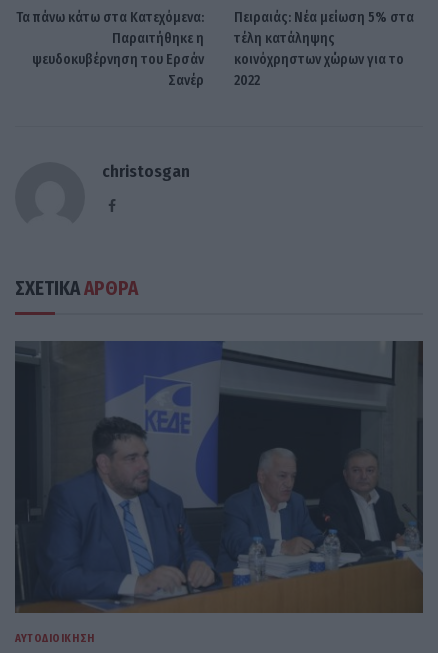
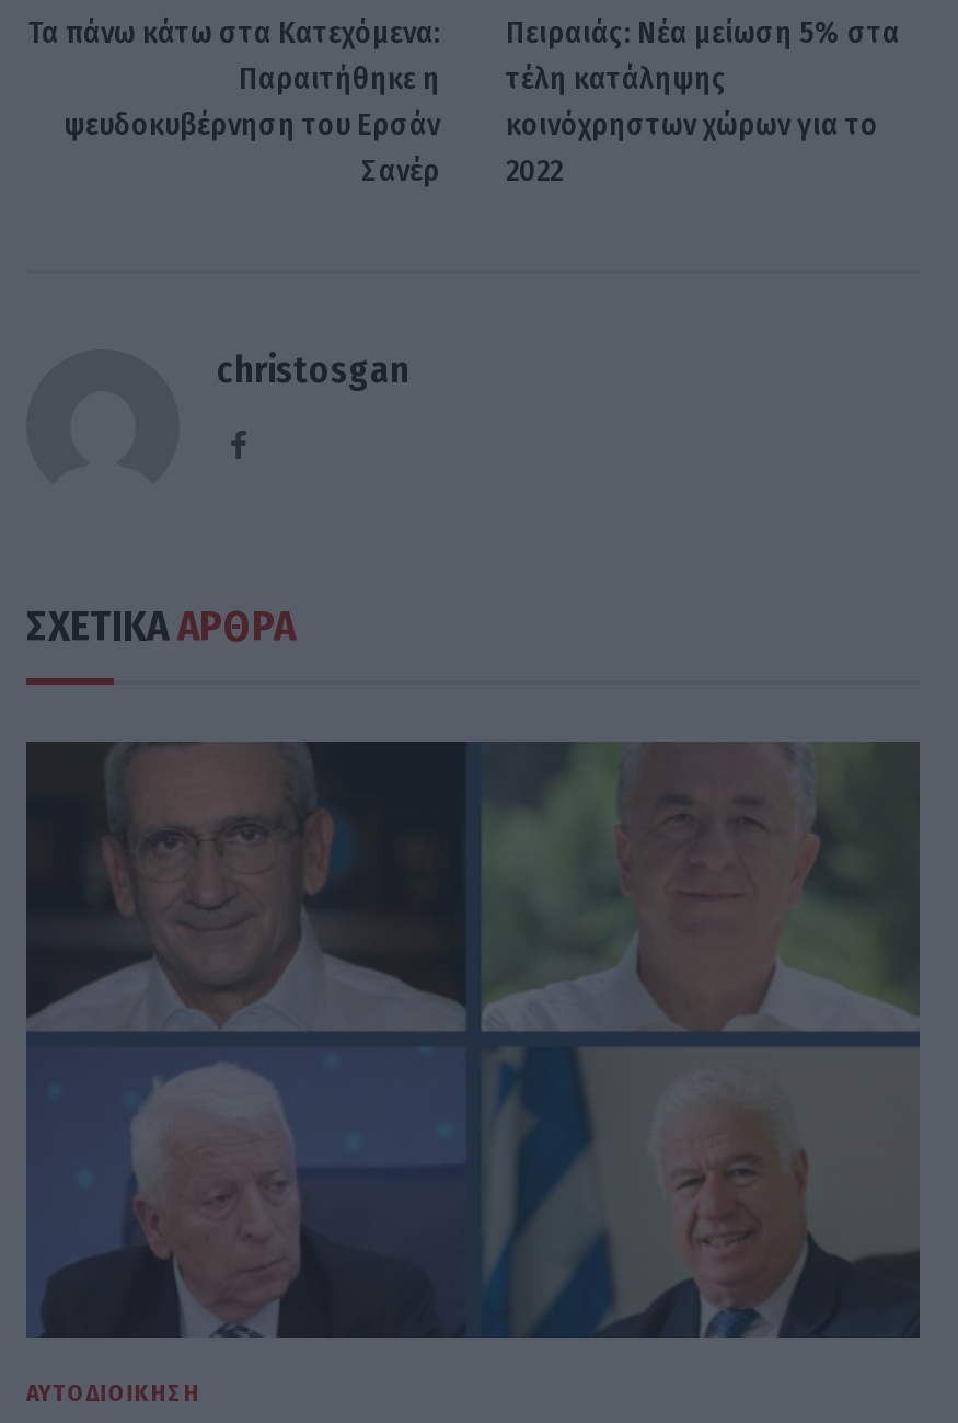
[14,340,424,614] [image] -> [26,739,920,1340] [image]

